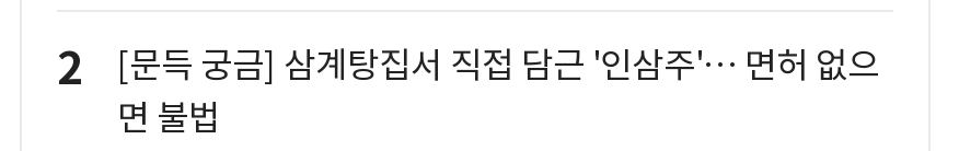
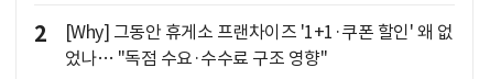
[117,43,879,139] [문득 궁금] 삼계탕집서 직접 담근 '인삼주'… 면허 없으 | 면 불법 -> [64,21,453,69] [Why] 그동안 휴게소 프랜차이즈 '1+1·쿠폰 할인' 왜 없 | 었나… "독점 수요·수수료 구조 영향"

